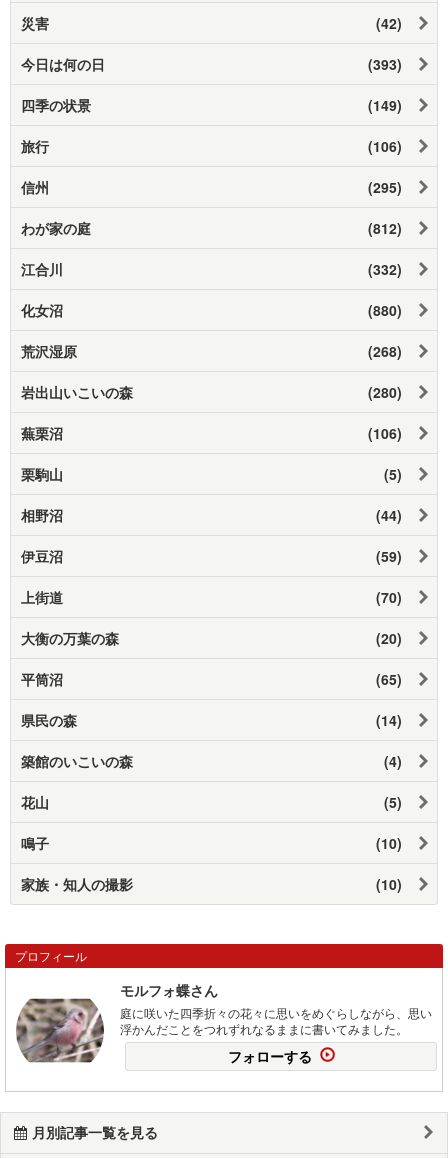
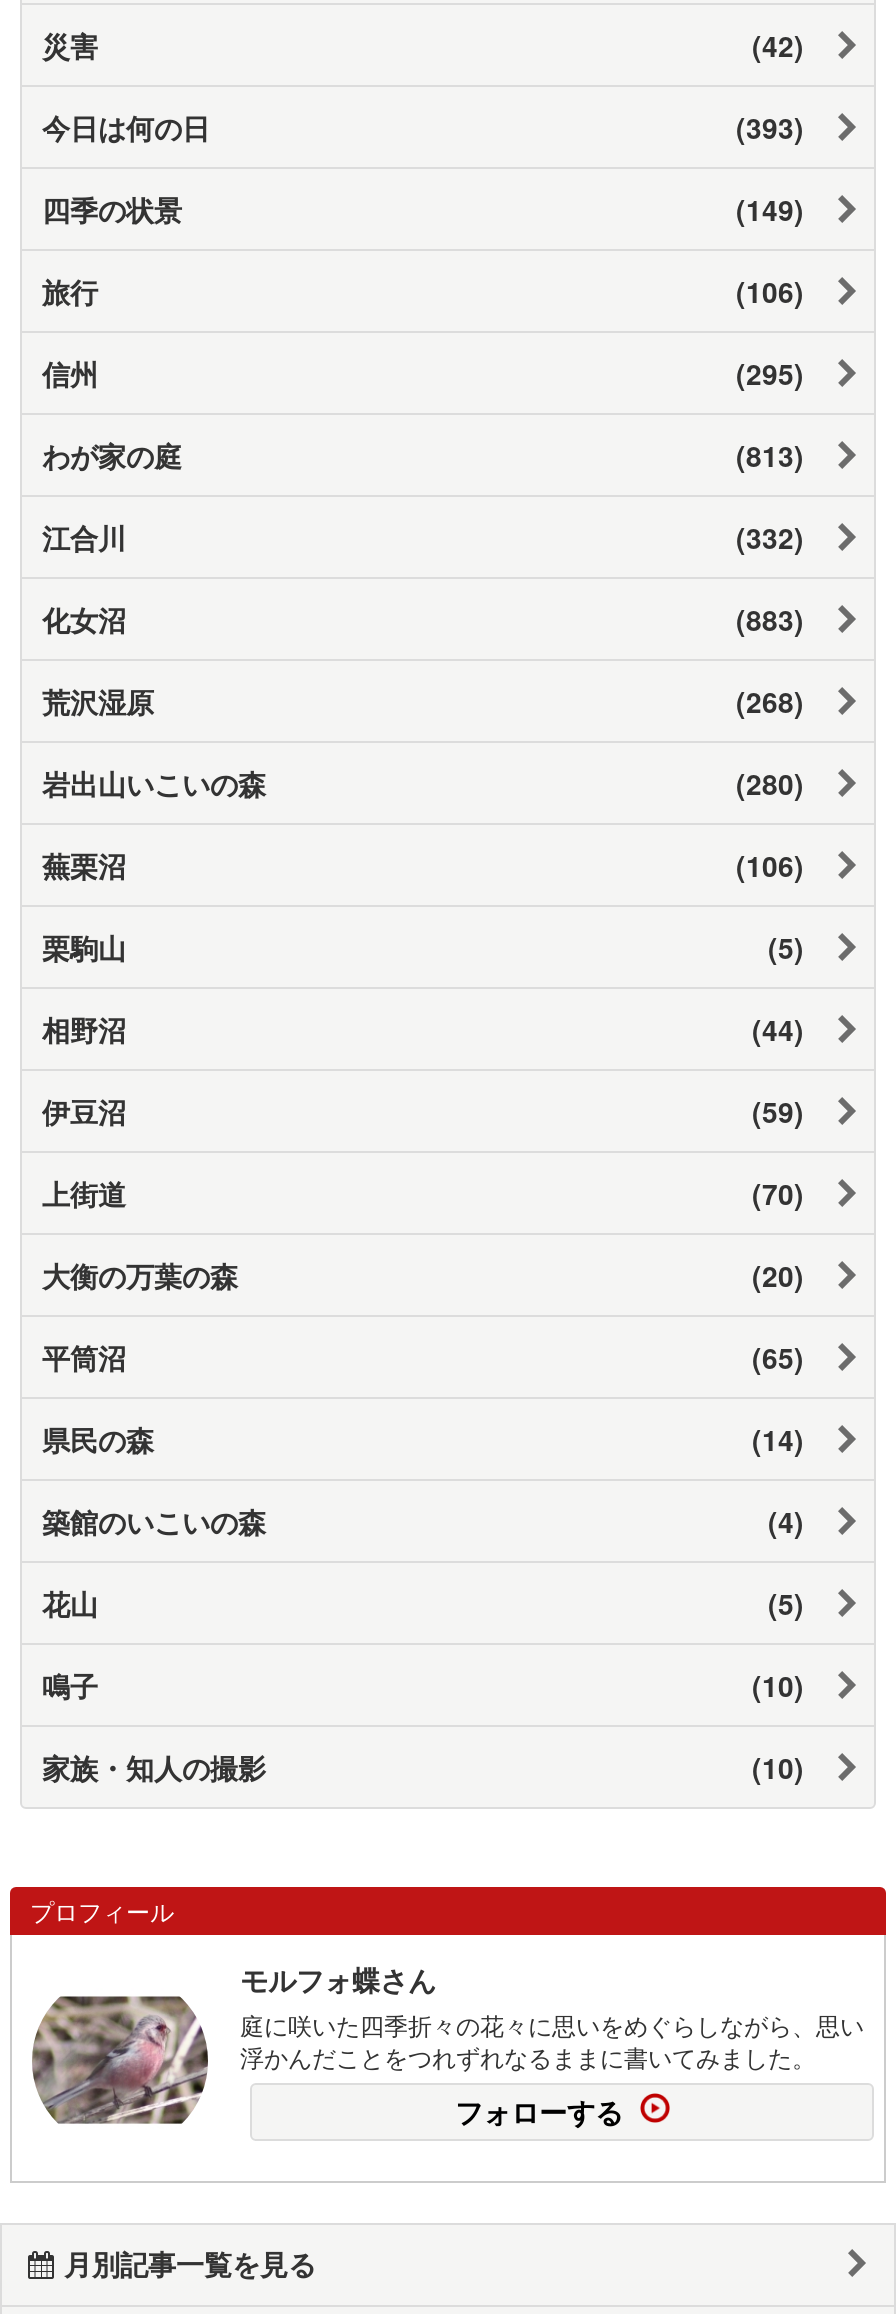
[368,218,402,238] (812) -> [736,435,804,475] (813)
[368,300,402,320] (880) -> [736,599,804,639] (883)

